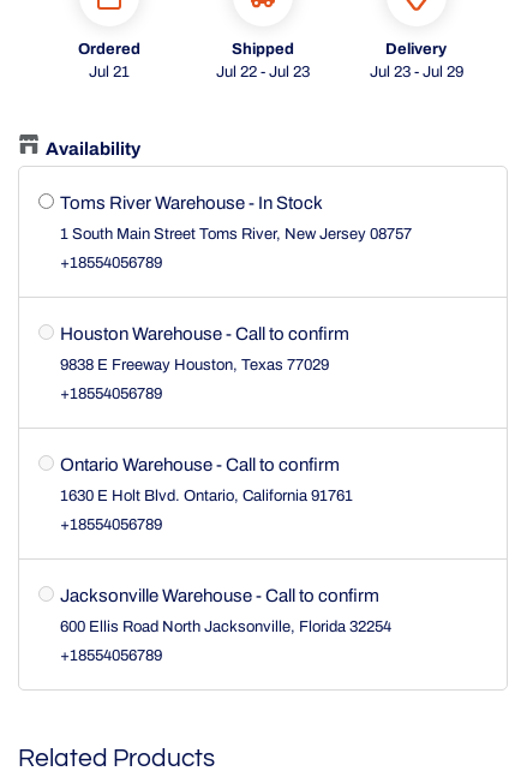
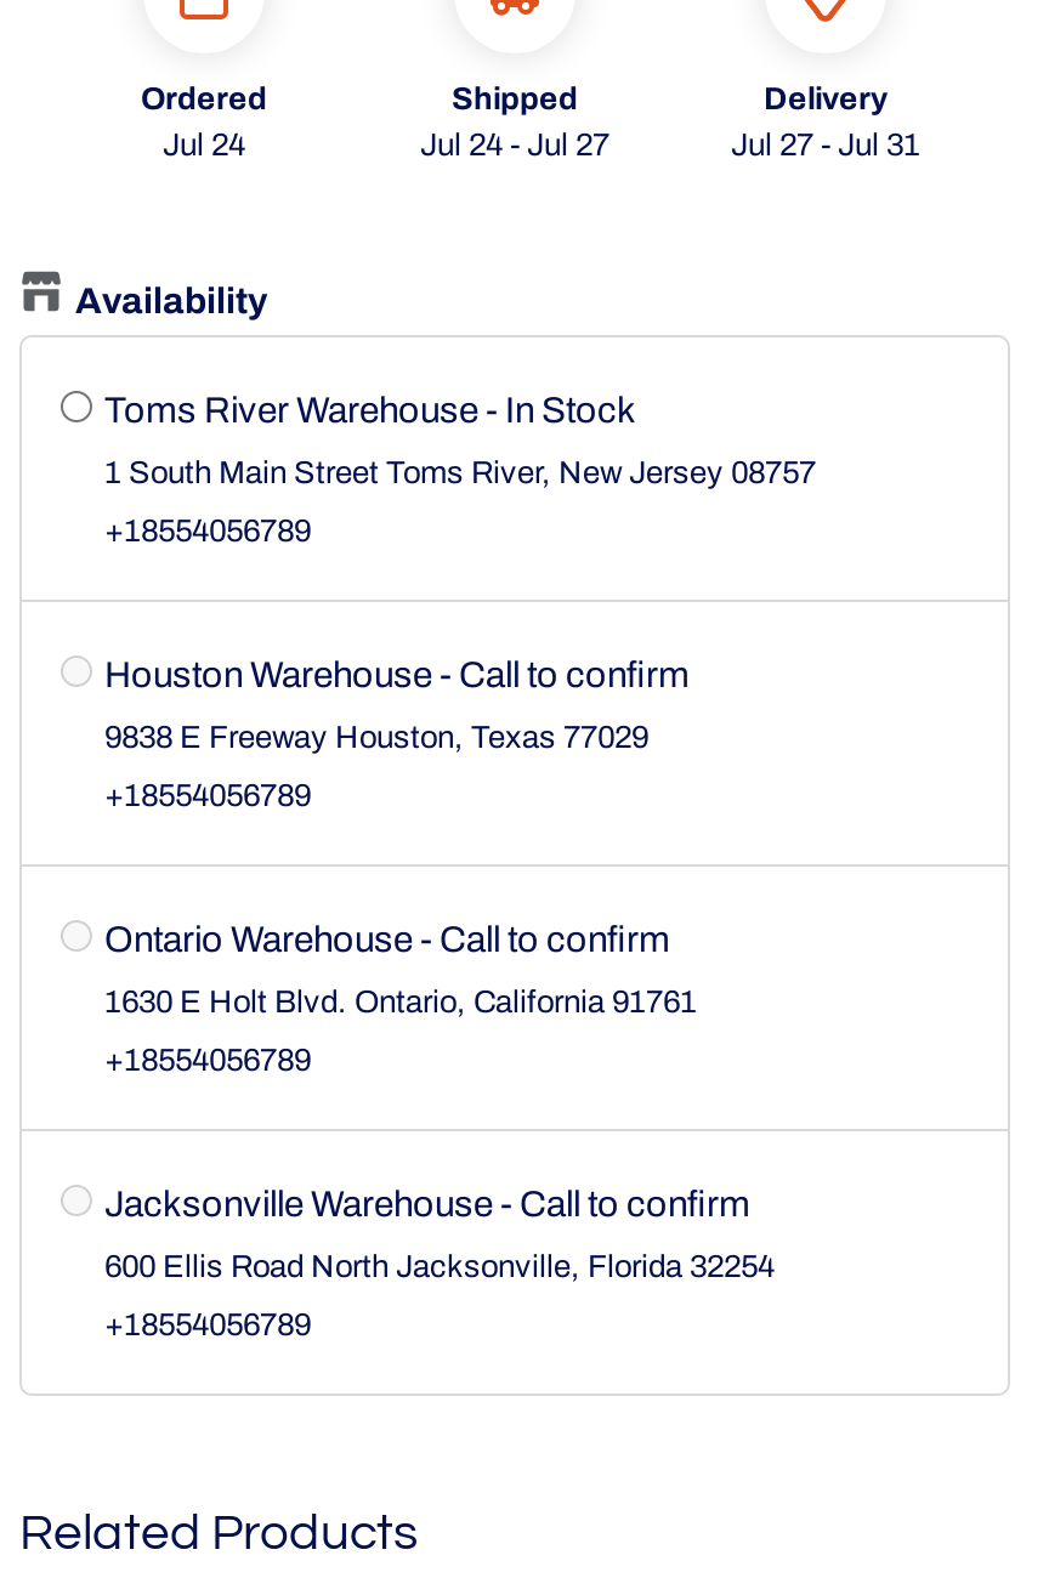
[89,64,130,81] Jul 21 -> [163,130,245,164] Jul 24
[216,64,310,81] Jul 22 - Jul 23 -> [420,130,609,164] Jul 24 - Jul 27
[370,64,463,81] Jul 23 - Jul 29 -> [731,130,920,164] Jul 27 - Jul 31

